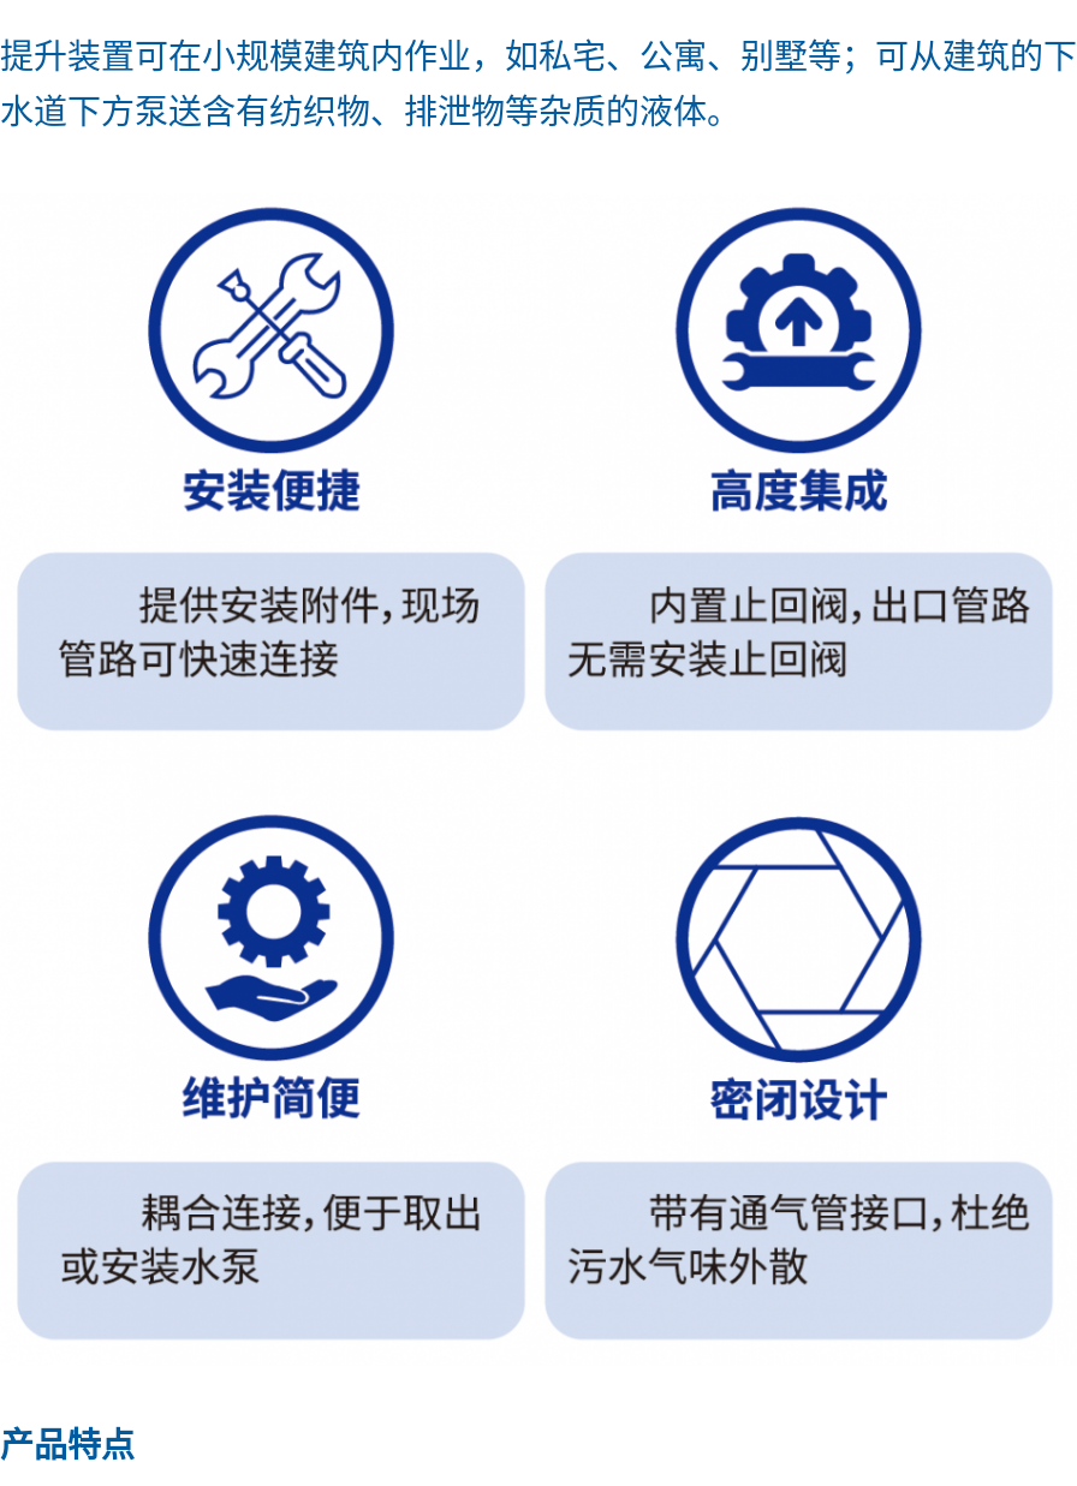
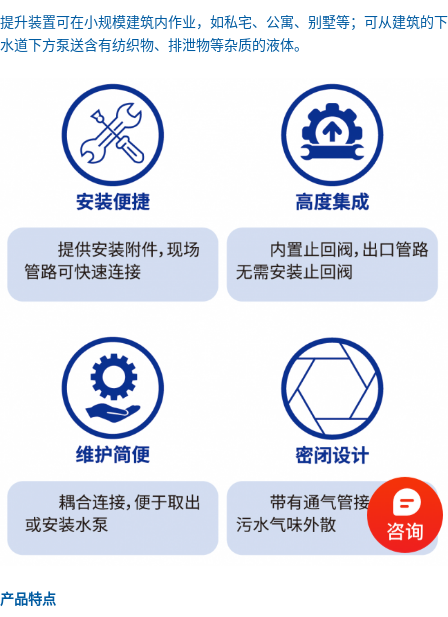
[882,1151,1065,1333] [image] -> [366,476,444,554] [image]

